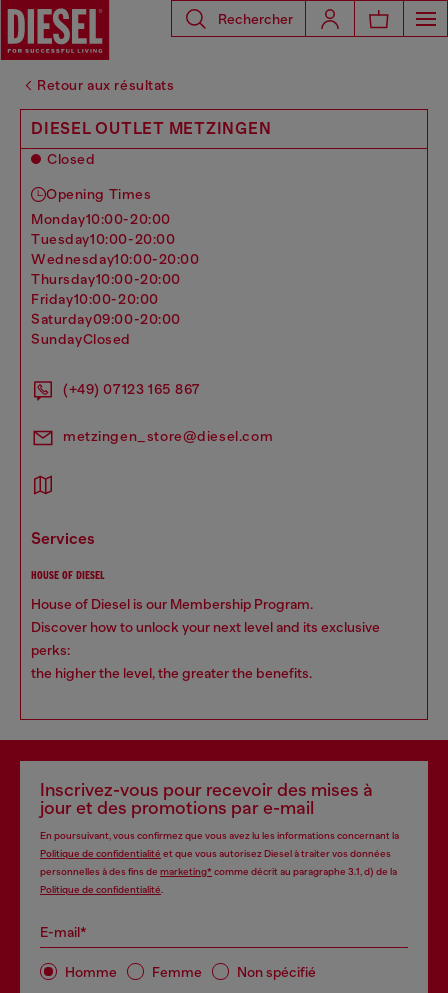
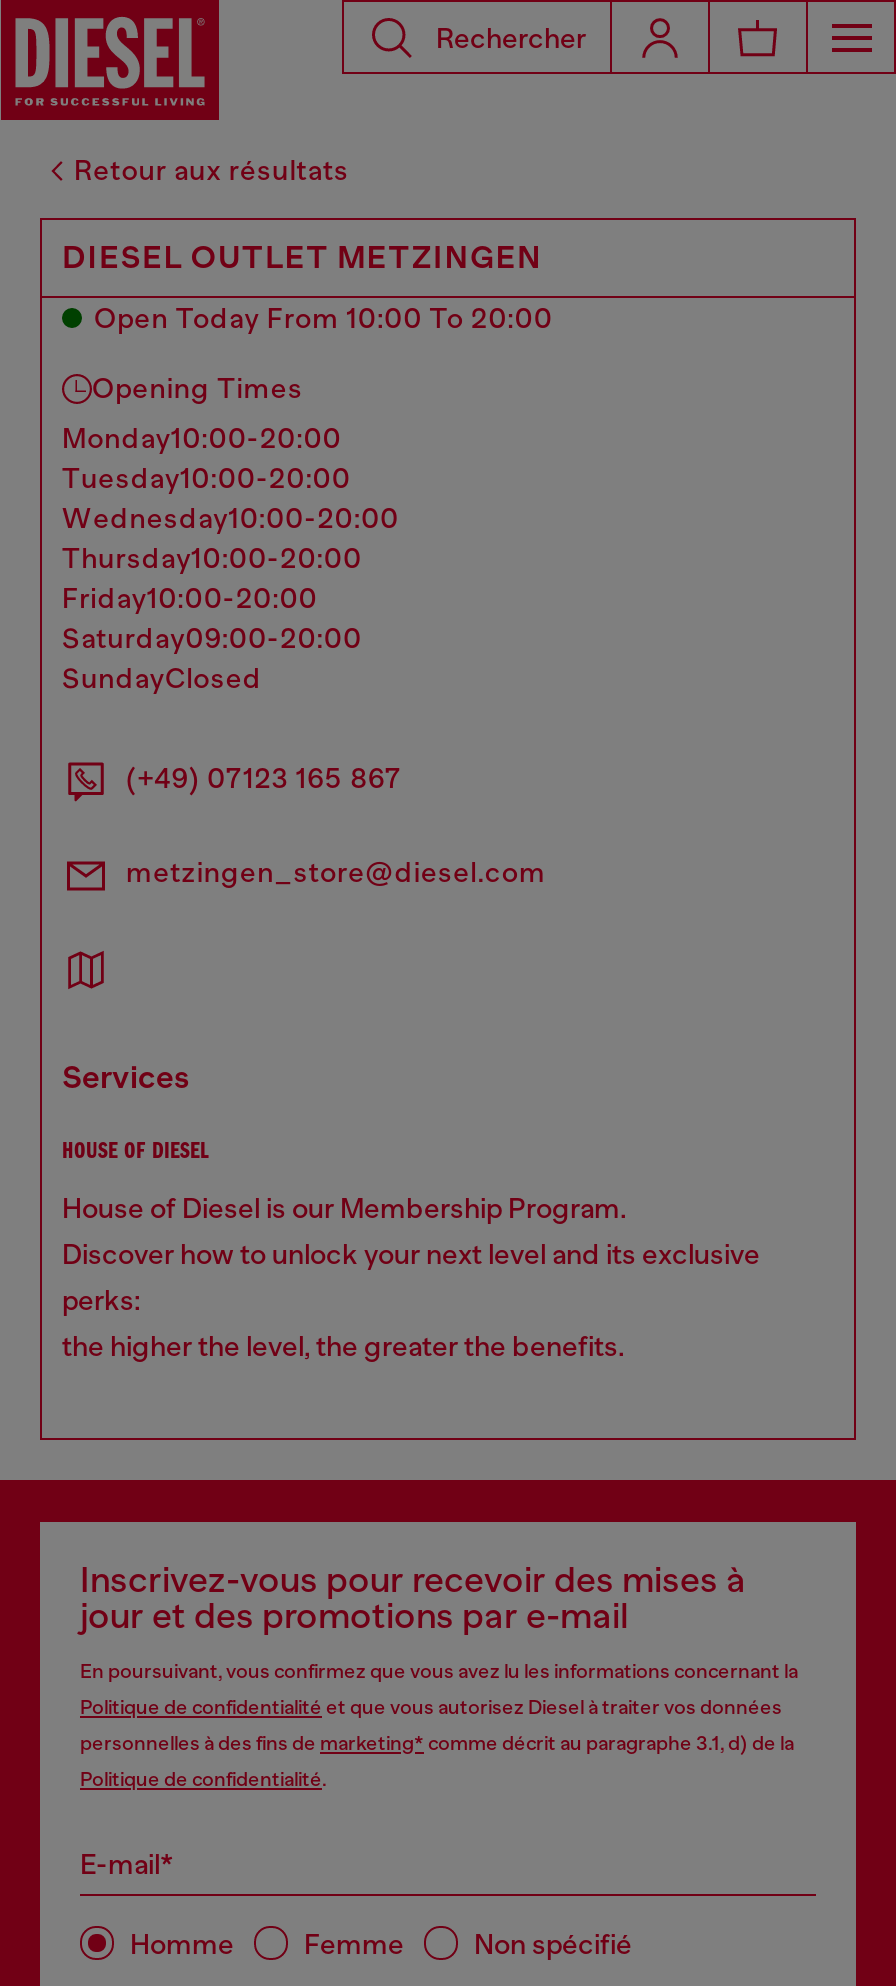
[47,151,95,167] Closed -> [94,302,553,334] Open Today From 10:00 To 20:00

